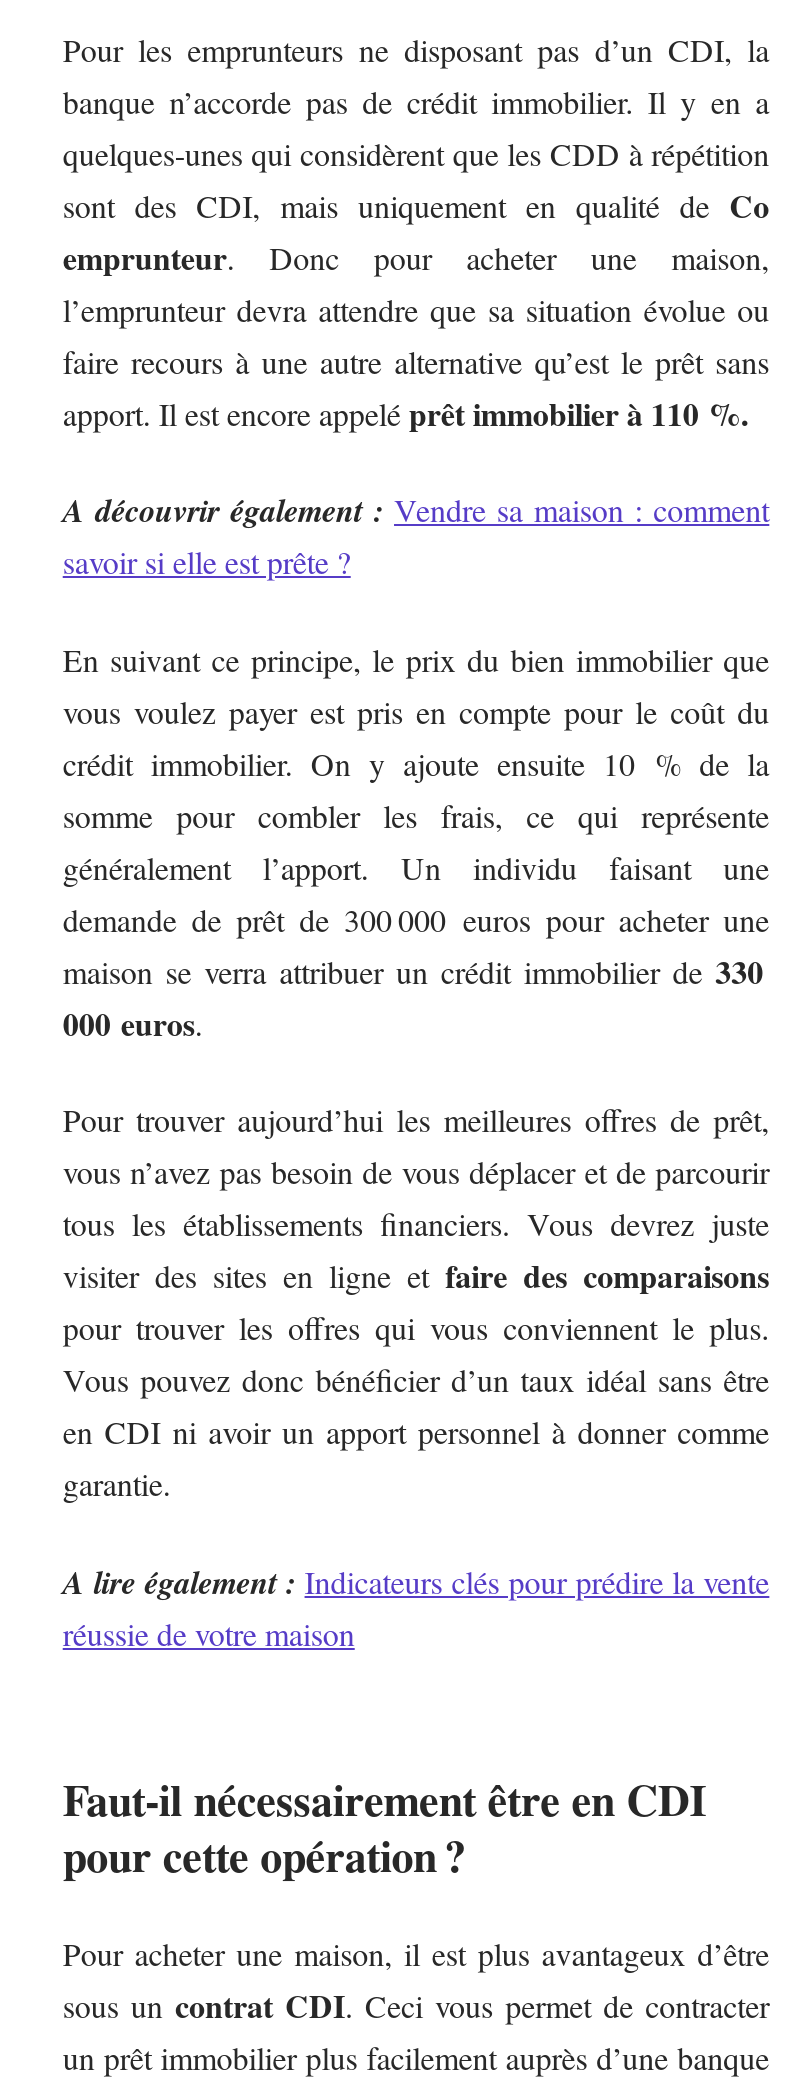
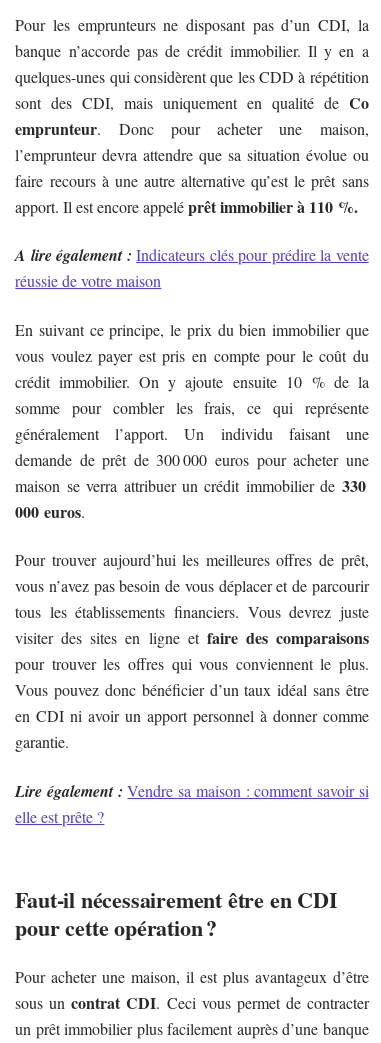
[63,489,769,583] A découvrir également : Vendre sa maison : comment | savoir si elle est prête ? -> none
none -> [15,780,369,827] Lire également : Vendre sa maison : comment savoir si | elle est prête ?
moved [63,1560,769,1654] -> [15,244,369,291]: A lire également : Indicateurs clés pour prédire la vente | réussie de votre maison

